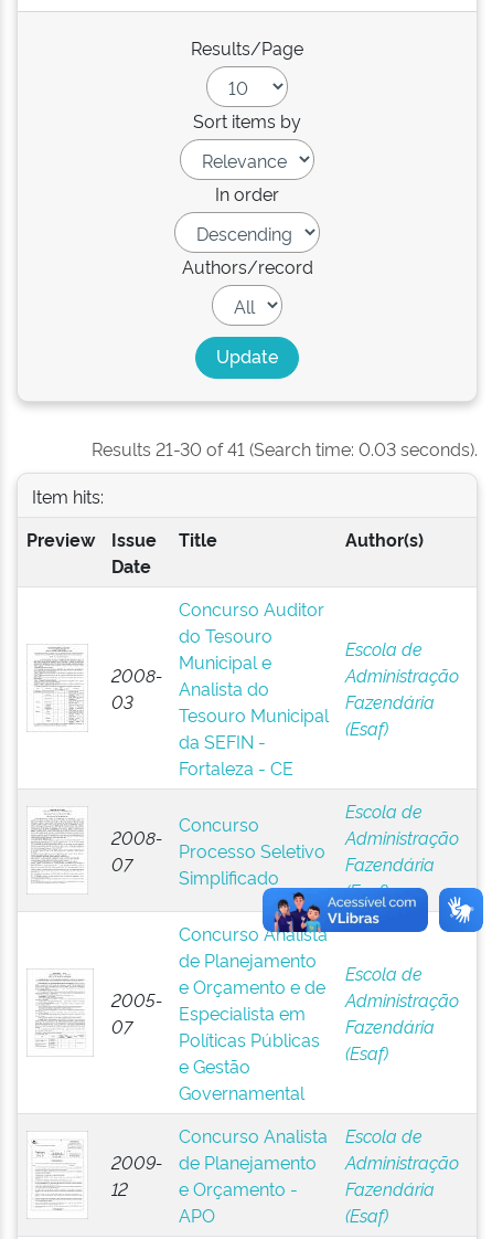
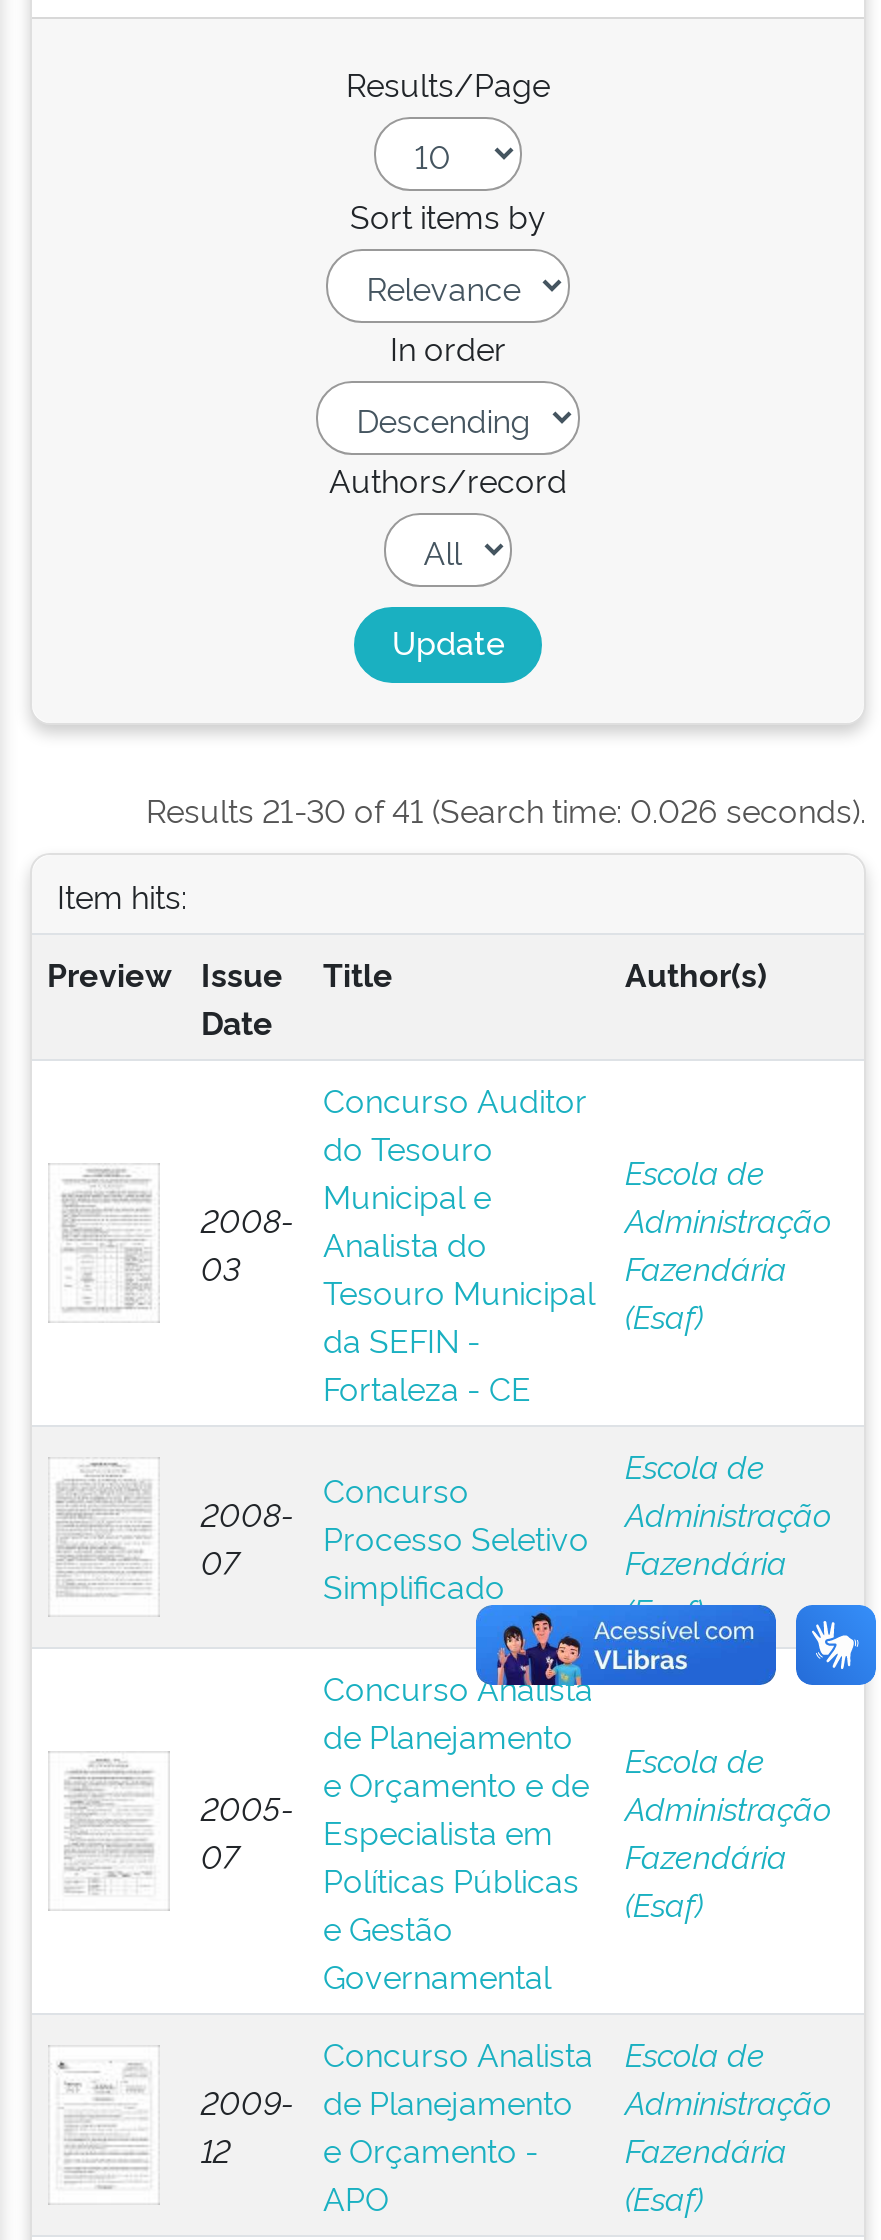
[92,436,478,460] Results 21-30 of 41 (Search time: 0.03 seconds). -> [146,787,866,831] Results 21-30 of 41 (Search time: 0.026 seconds).

